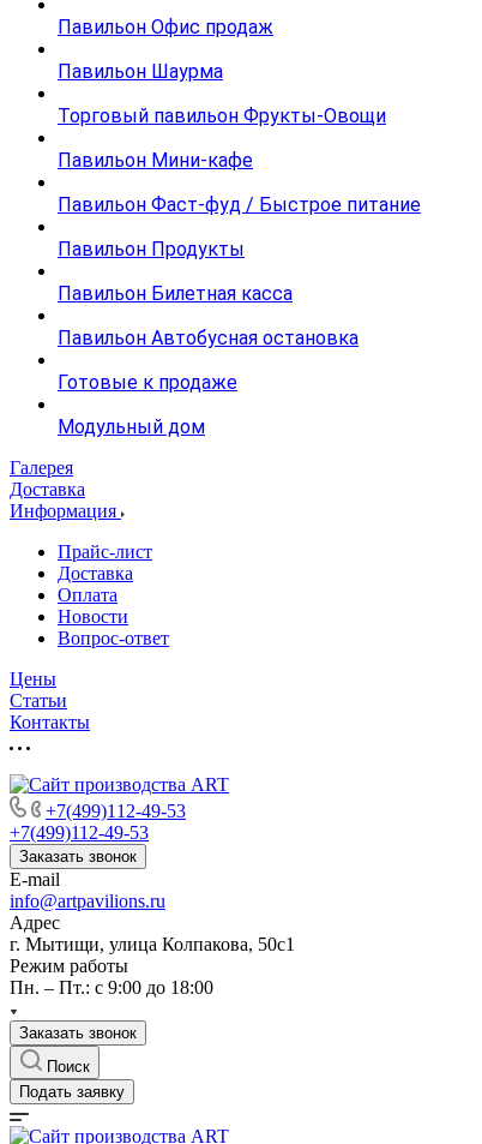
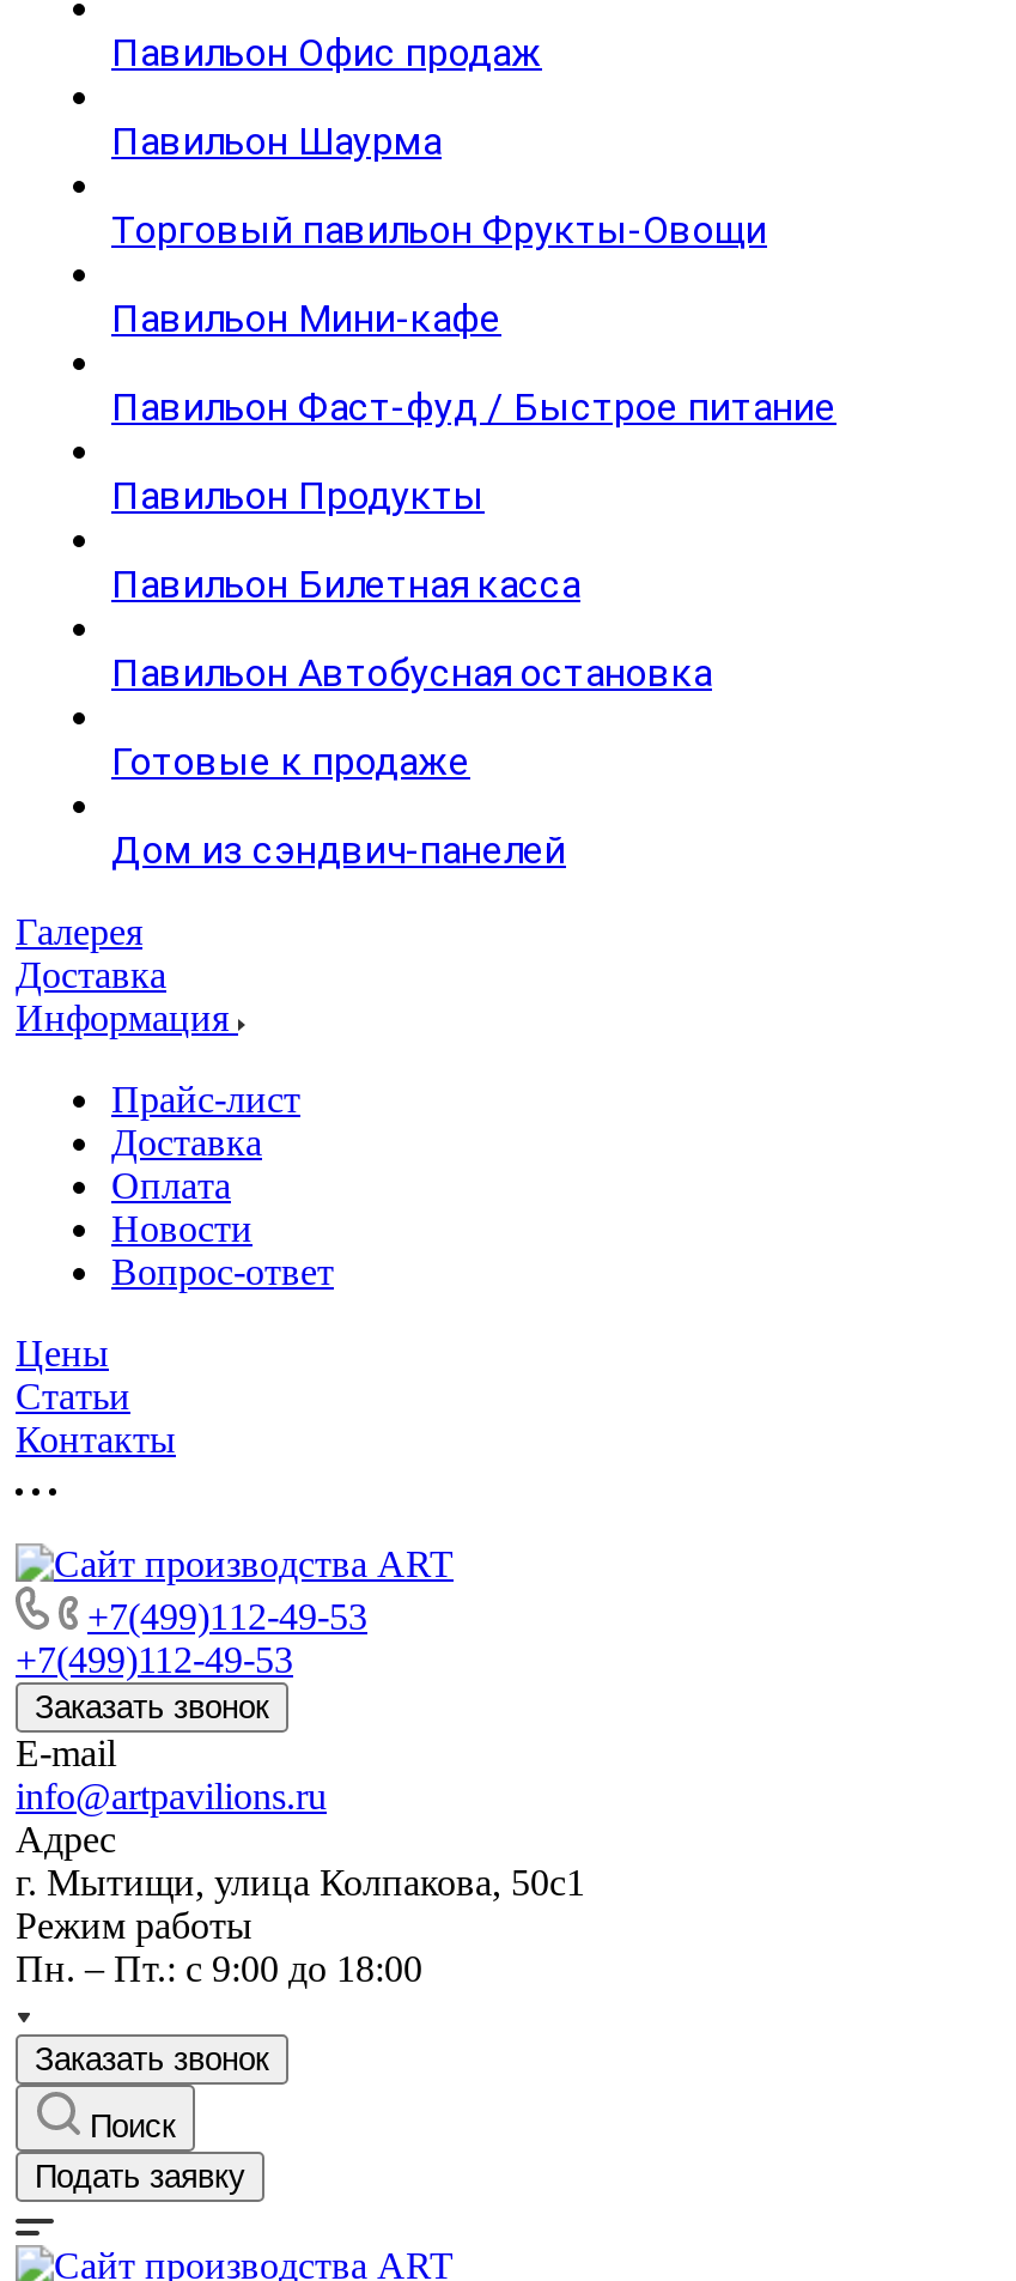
[58,415,205,438] Модульный дом -> [111,827,566,873] Дом из сэндвич-панелей

